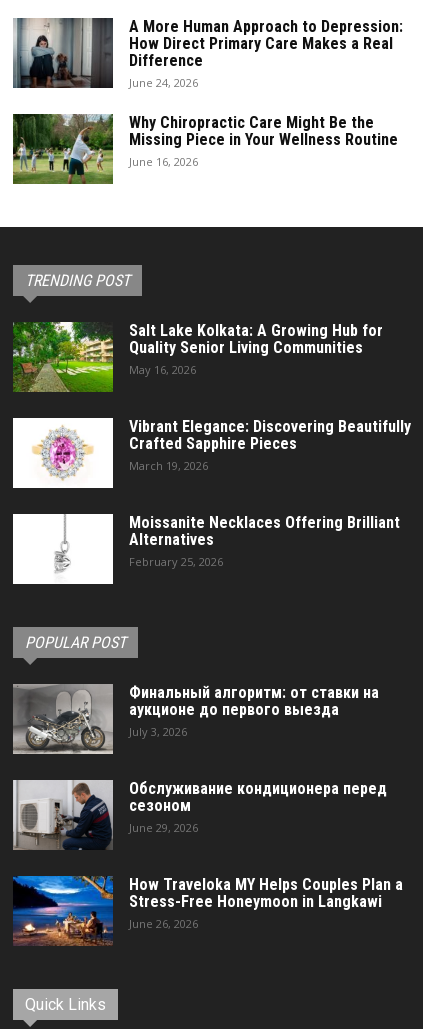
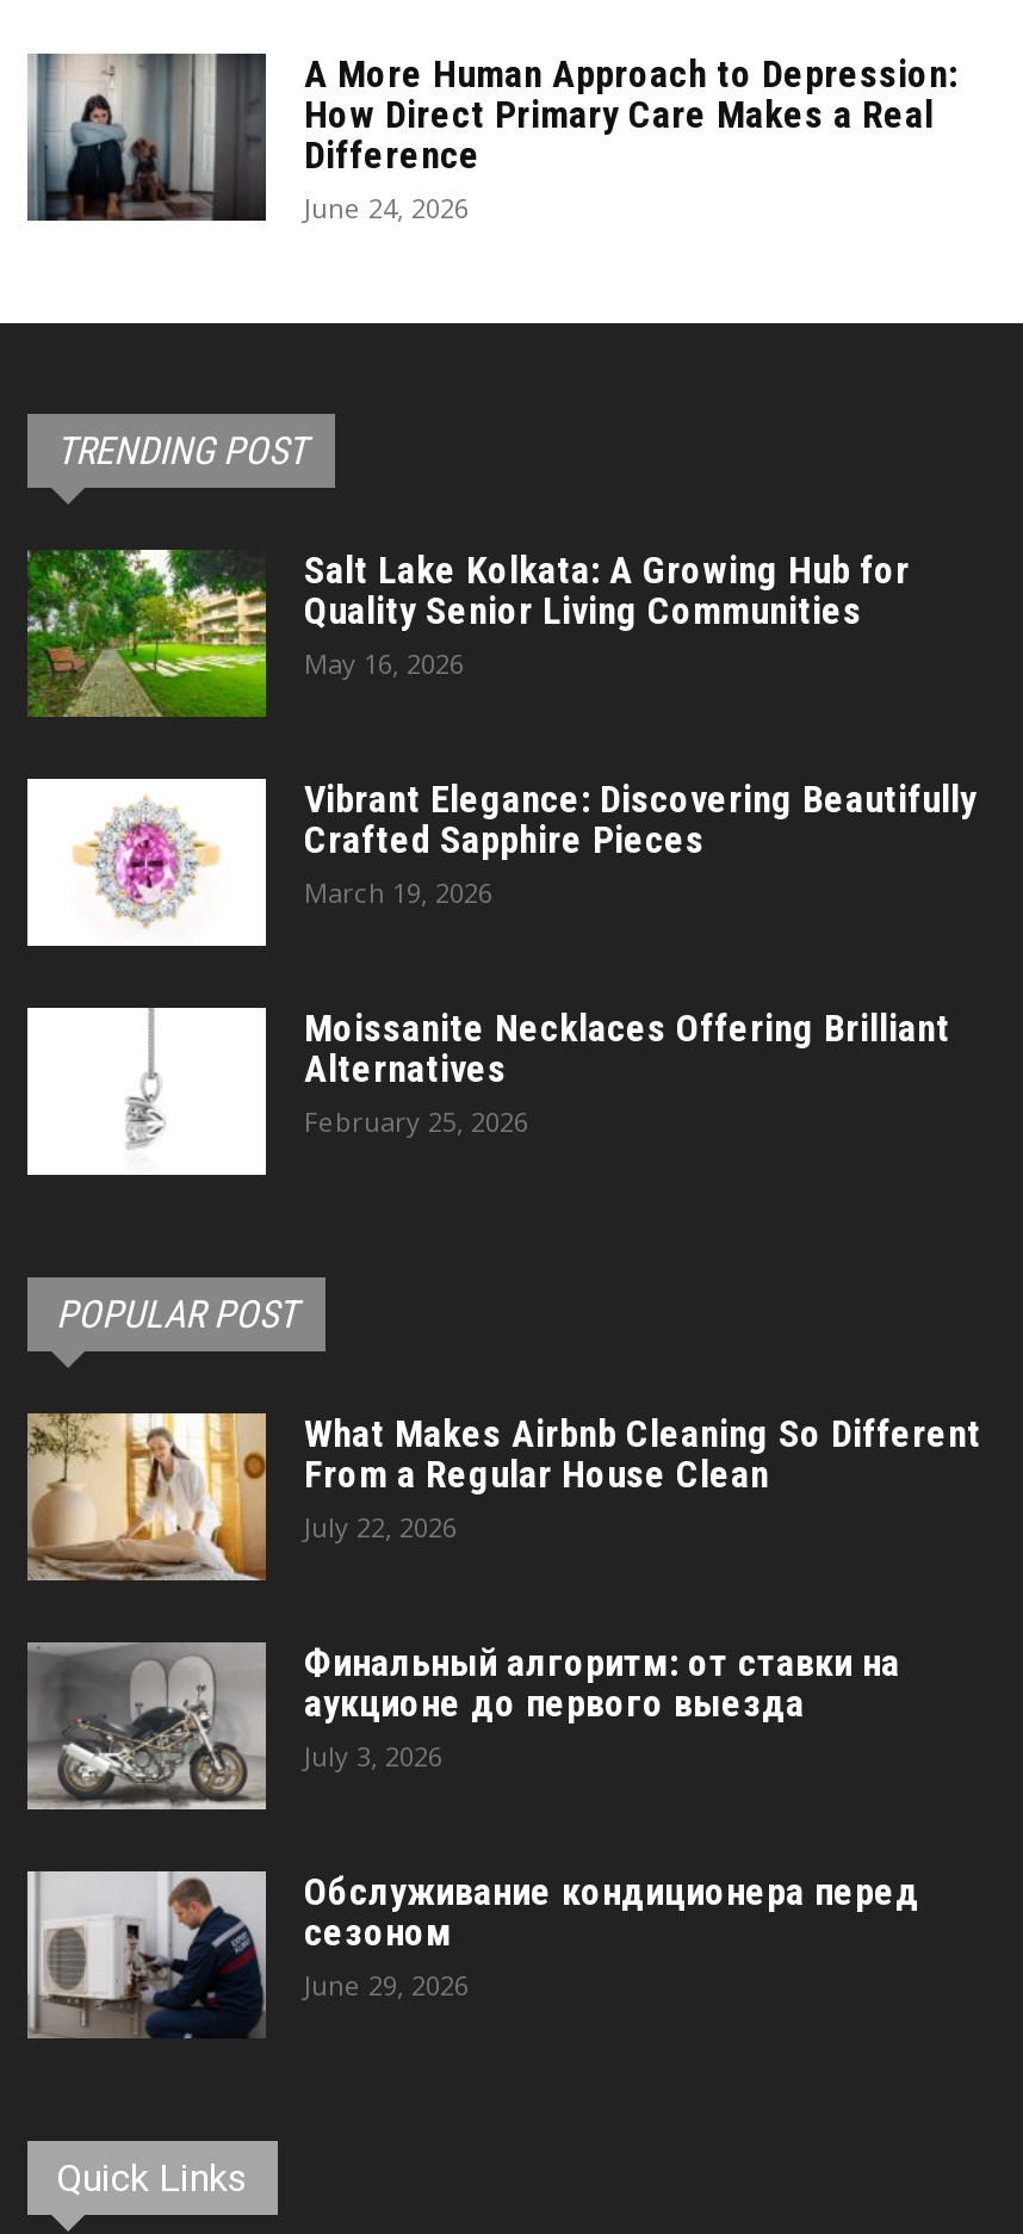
[12,113,398,185] [image] | Why Chiropractic Care Might Be the | Missing Piece in Your Wellness Routine | June 16, 2026 -> none
none -> [27,1411,981,1580] [image] | What Makes Airbnb Cleaning So Different | From a Regular House Clean | July 22, 2026
[12,875,403,946] [image] | How Traveloka MY Helps Couples Plan a | Stress-Free Honeymoon in Langkawi | June 26, 2026 -> none

